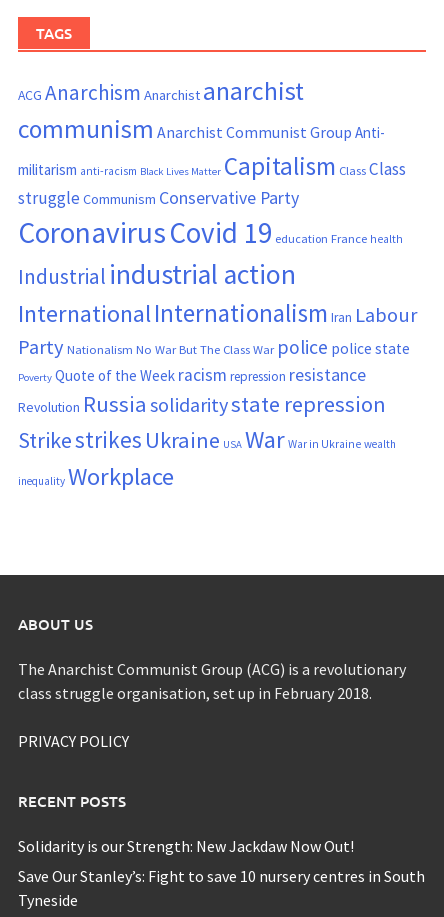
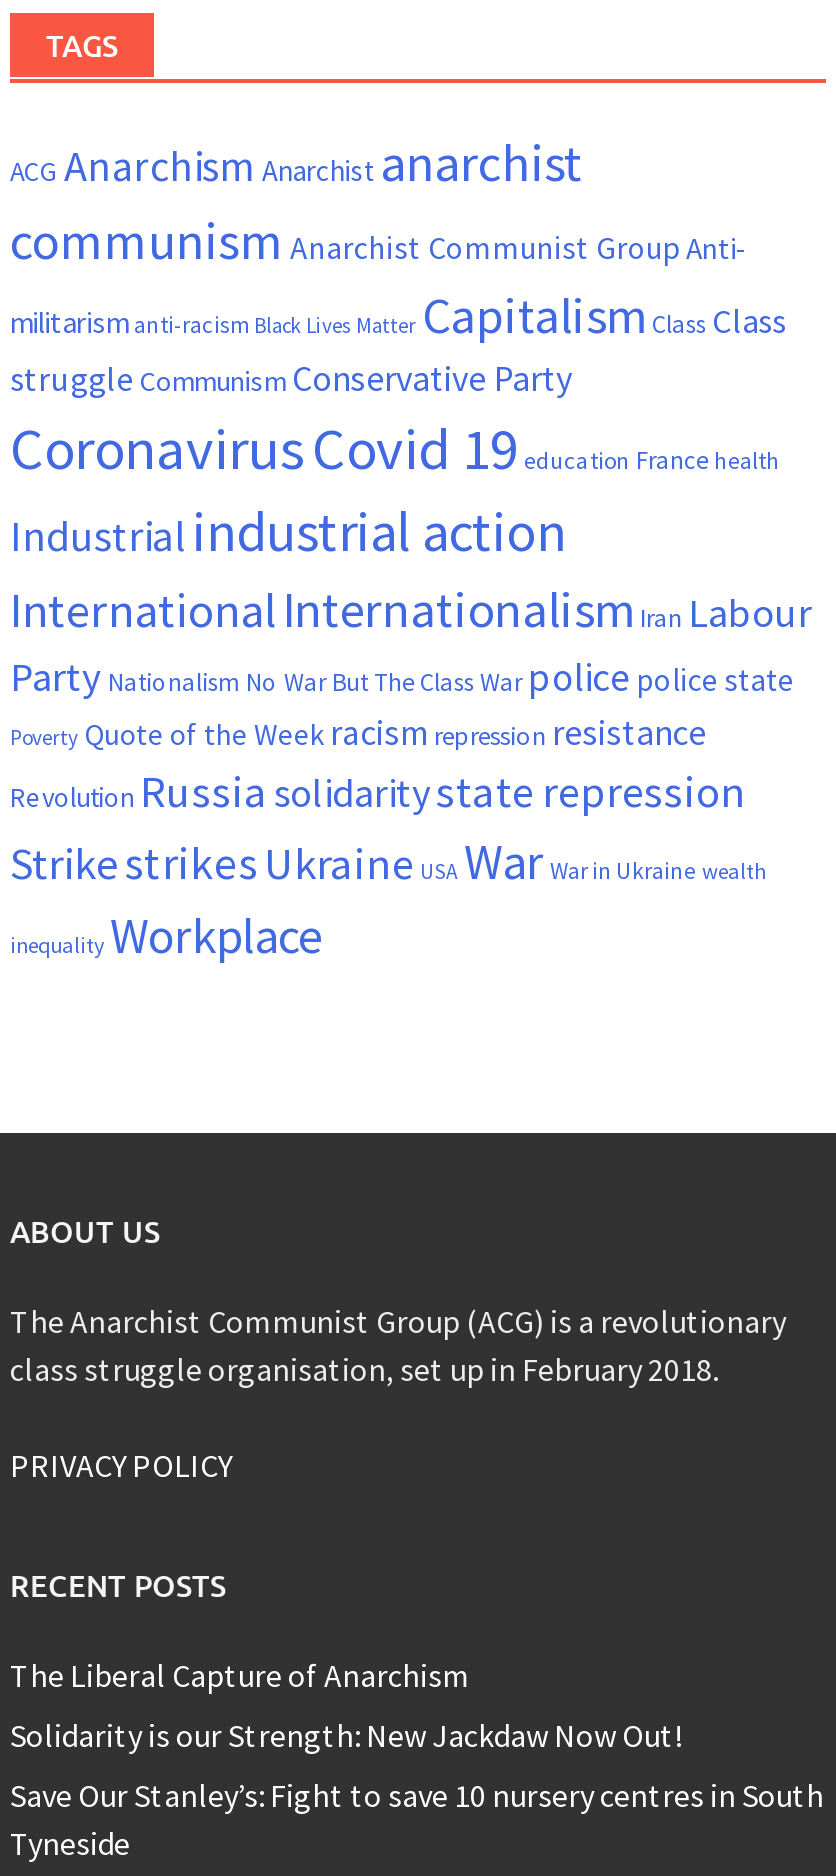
none -> [10,1654,470,1694] The Liberal Capture of Anarchism

